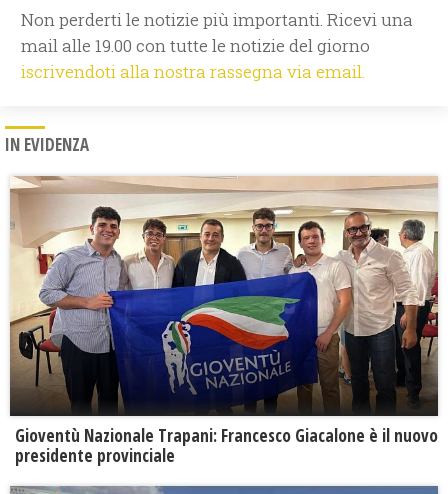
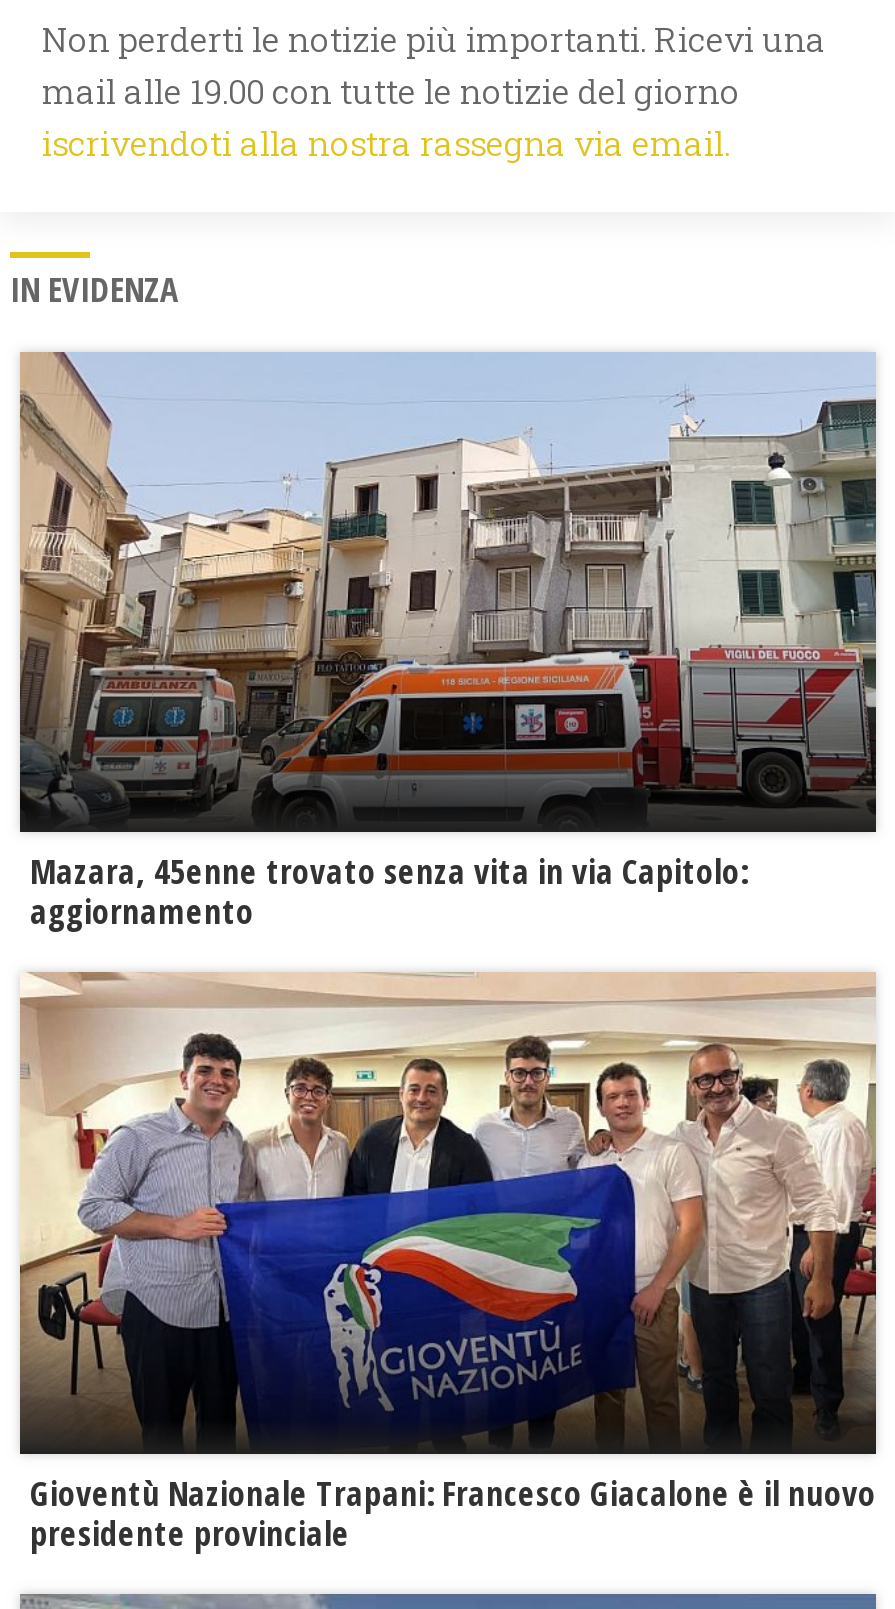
none -> [18,352,878,935] [image] | Mazara, 45enne trovato senza vita in via Capitolo: | aggiornamento

